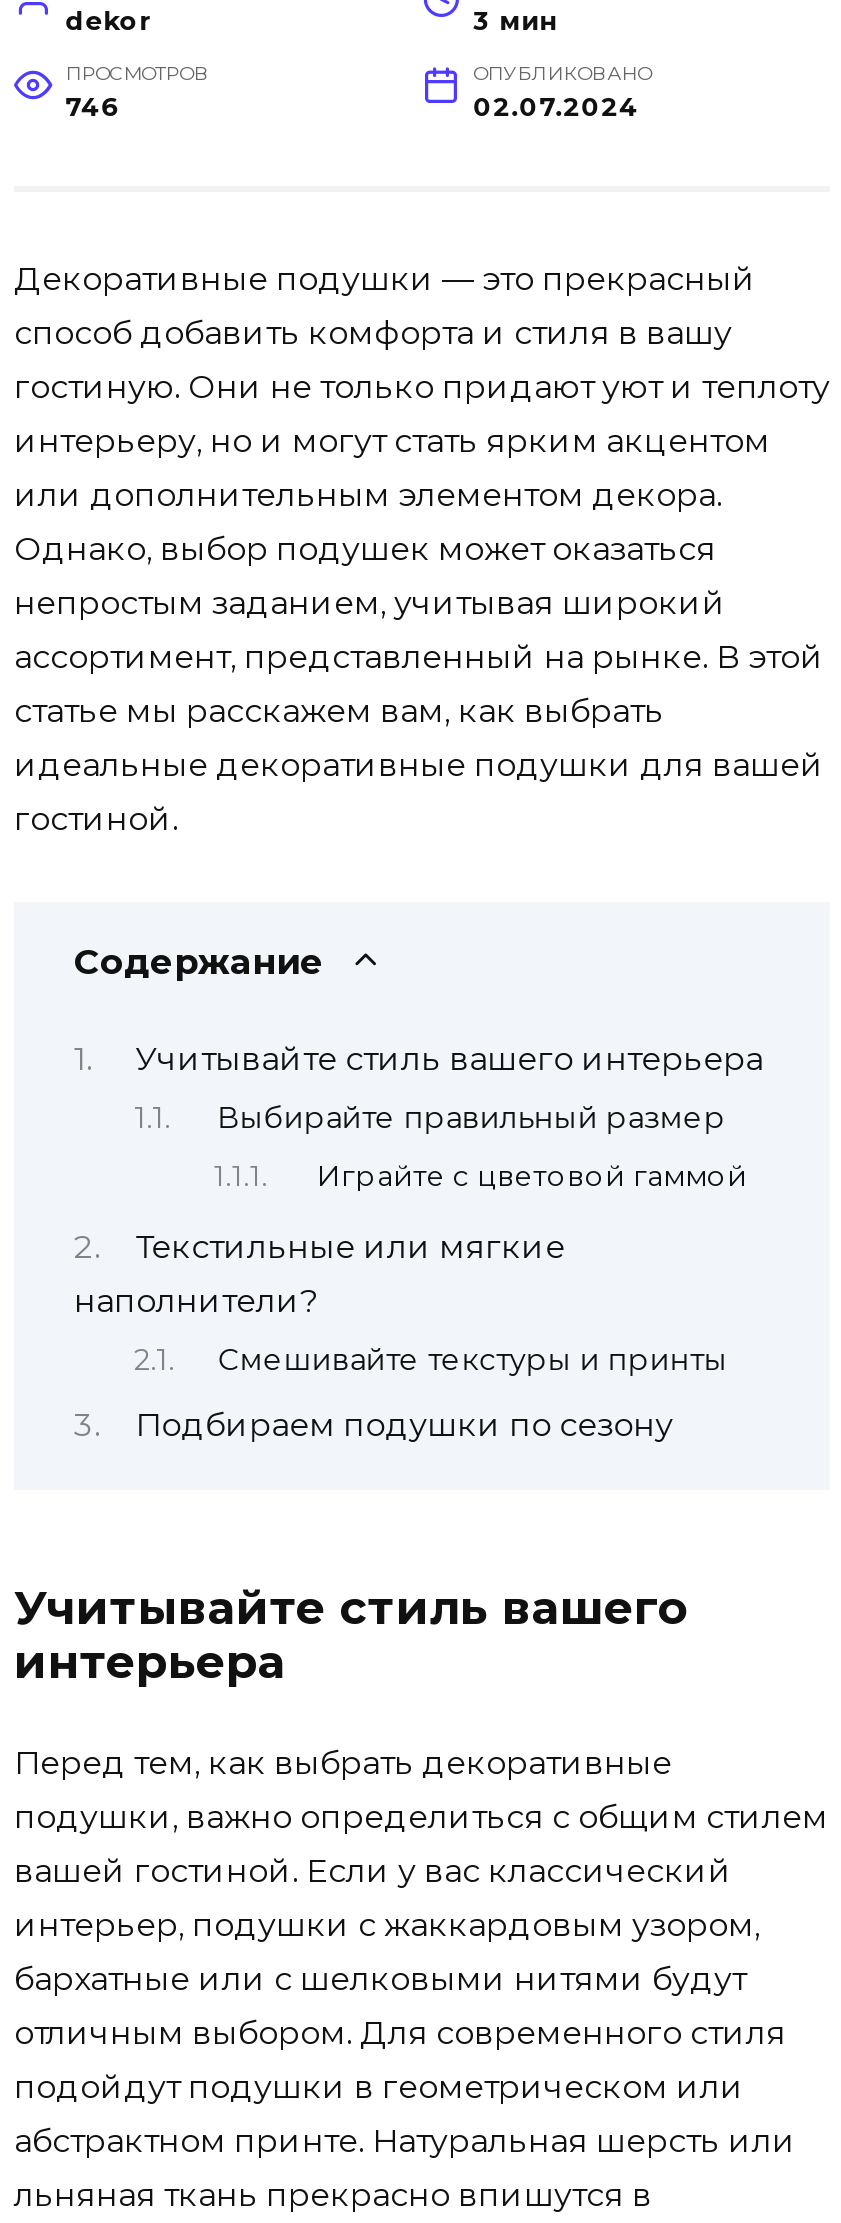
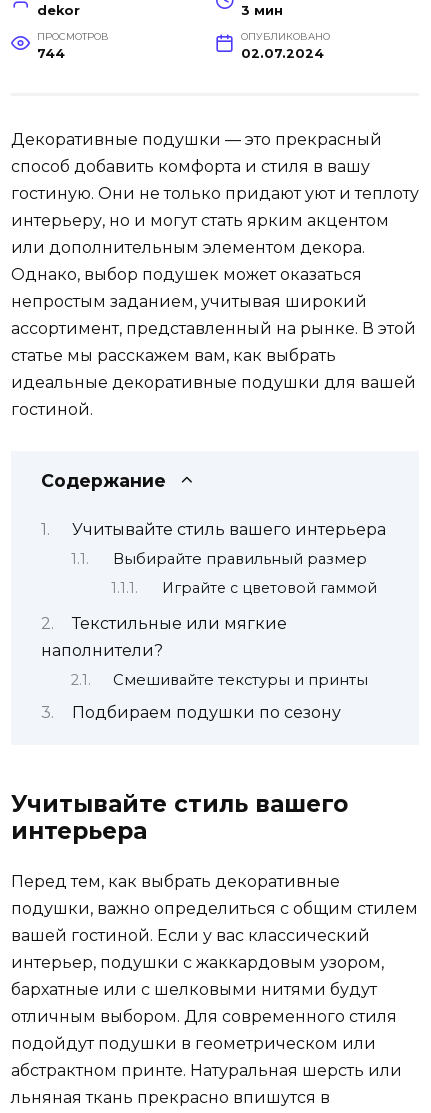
[65,93,119,123] 746 -> [37,46,65,61] 744

